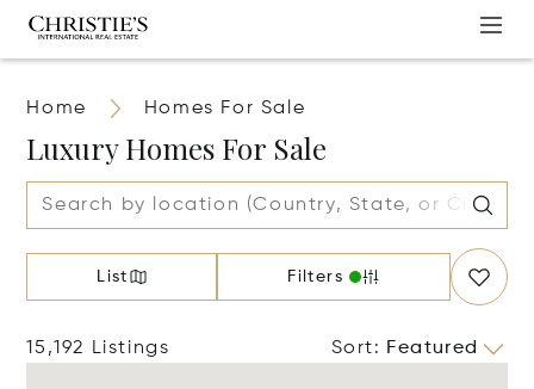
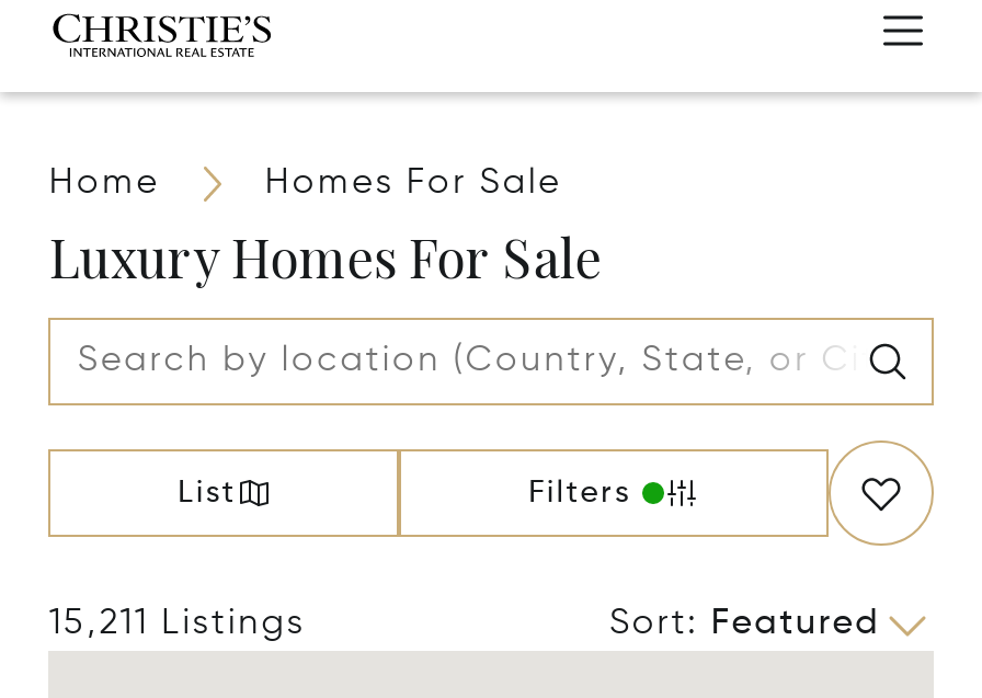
[27,339,170,358] 15,192 Listings -> [49,607,306,642] 15,211 Listings

